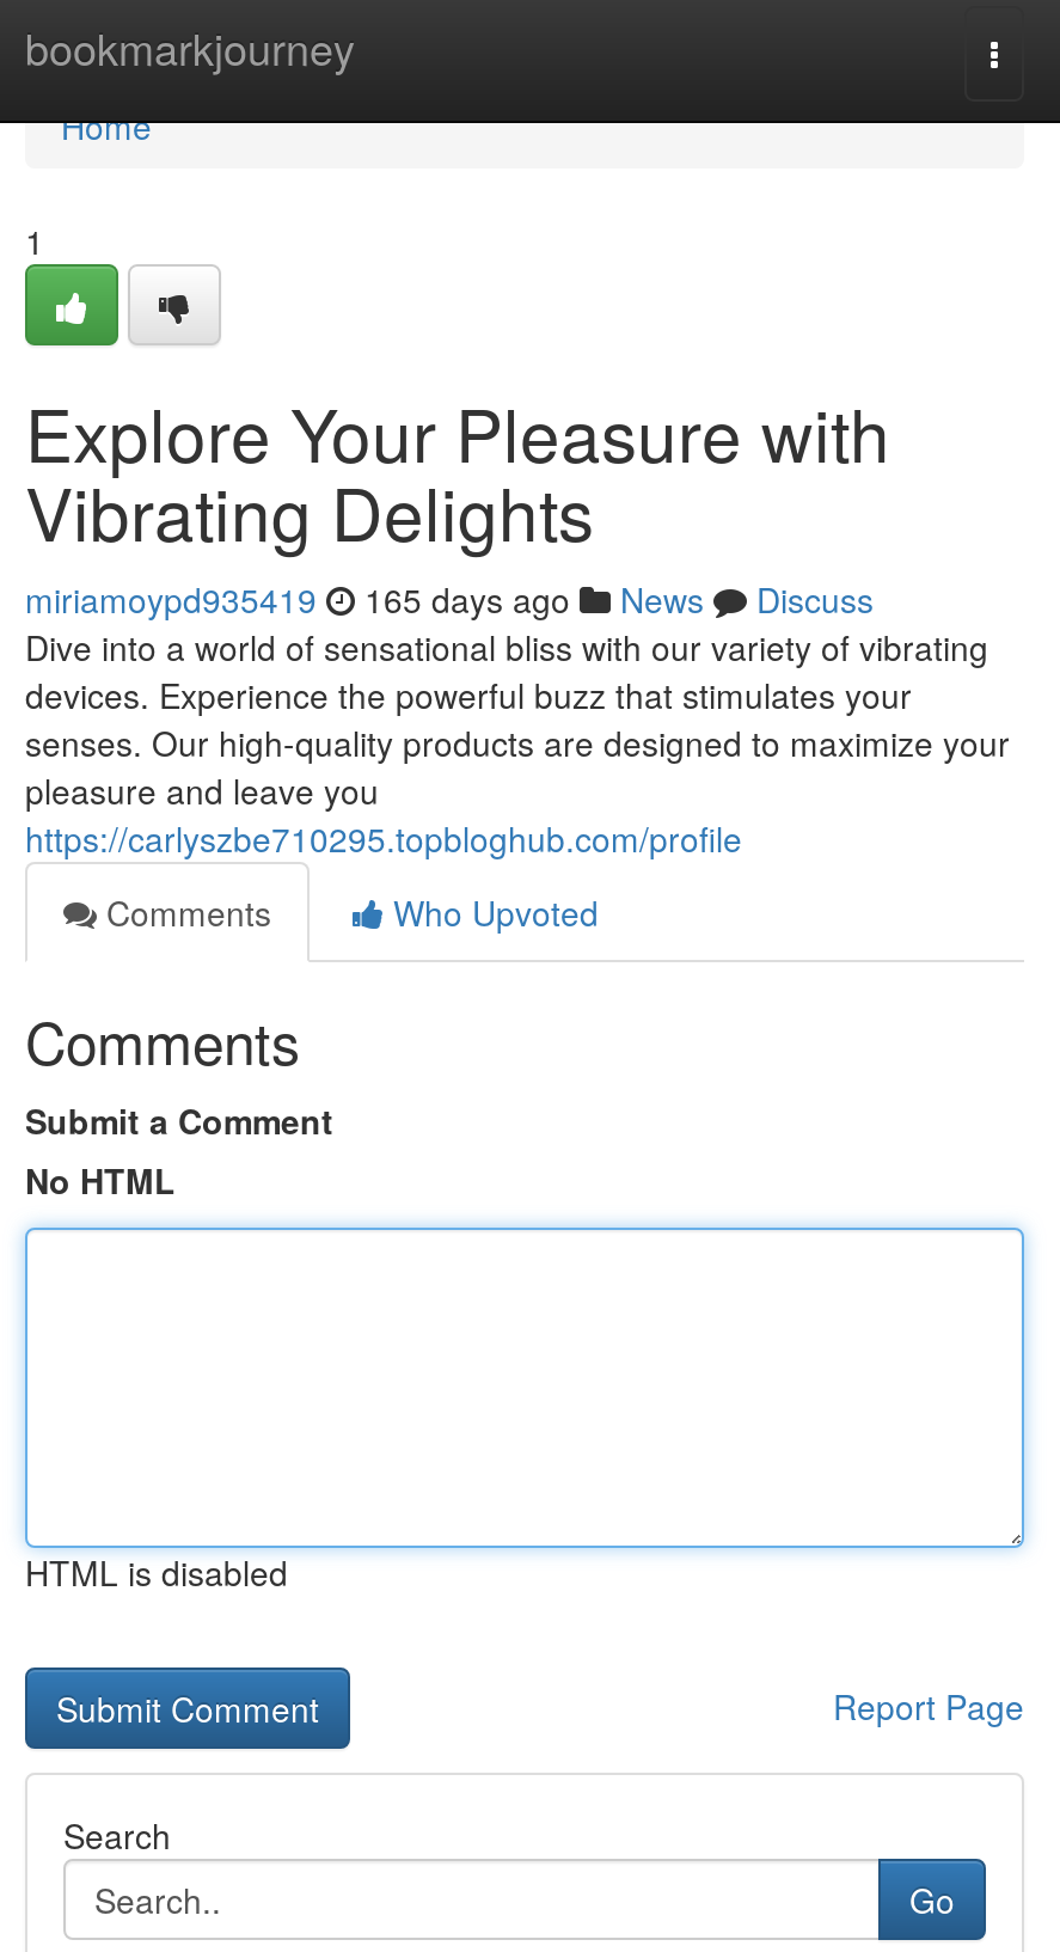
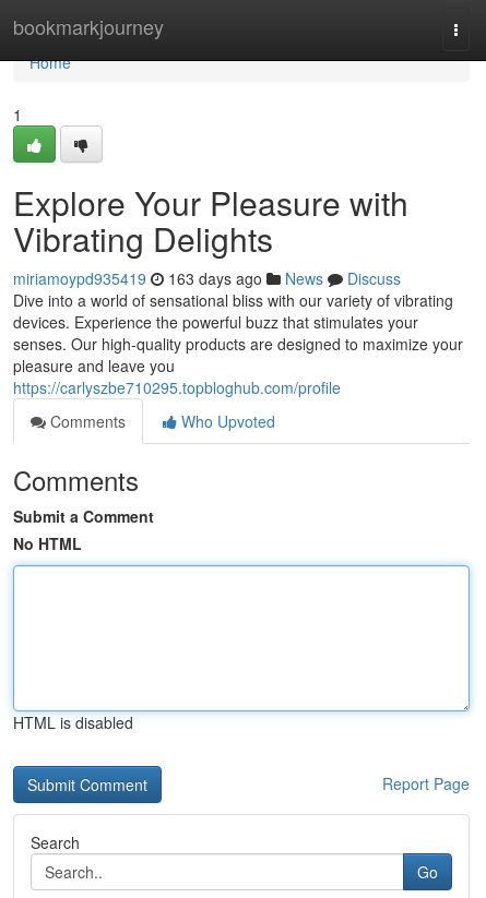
[25,575,874,623] miriamoypd935419 165 days ago News Discuss -> [13,267,401,289] miriamoypd935419 163 days ago News Discuss

